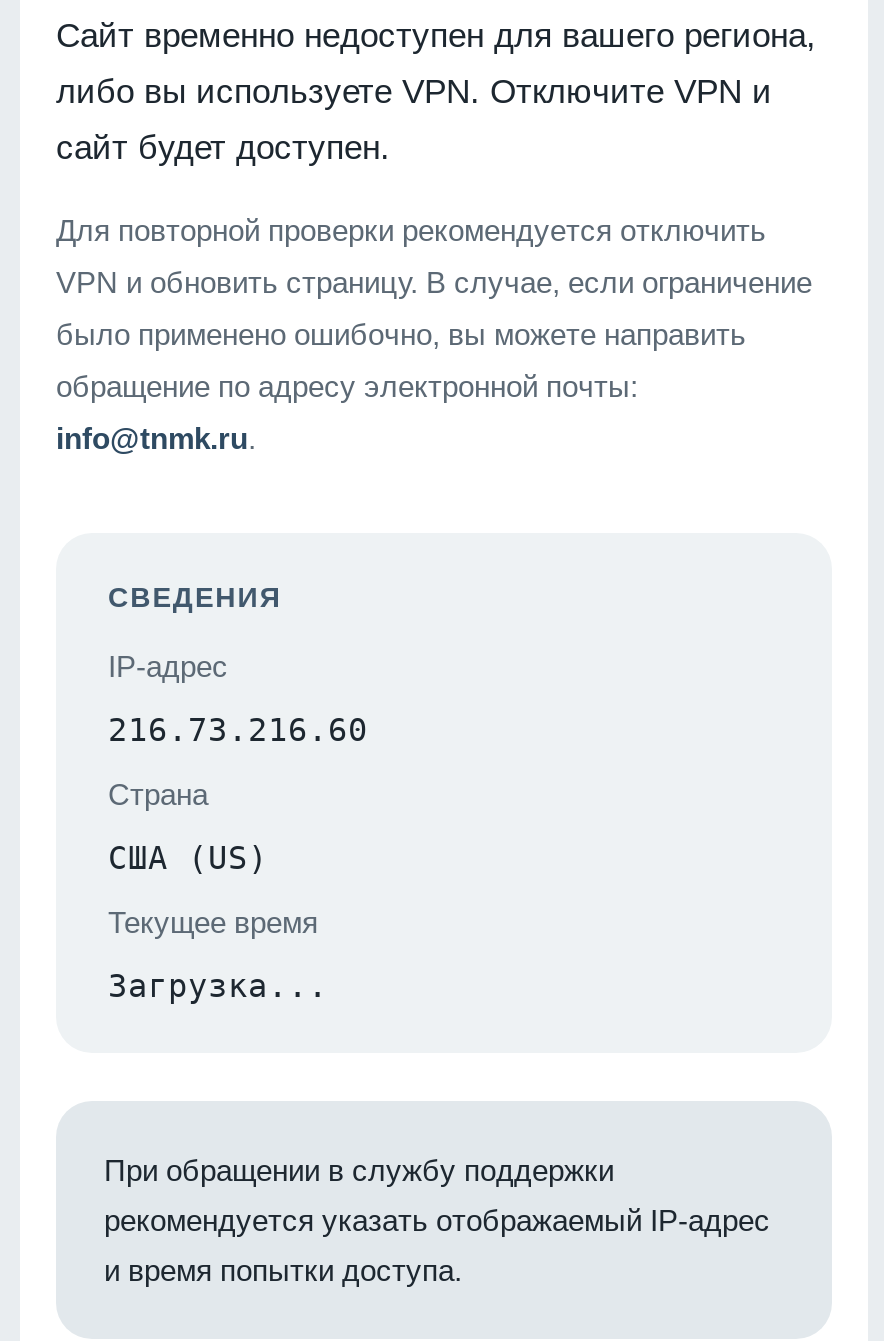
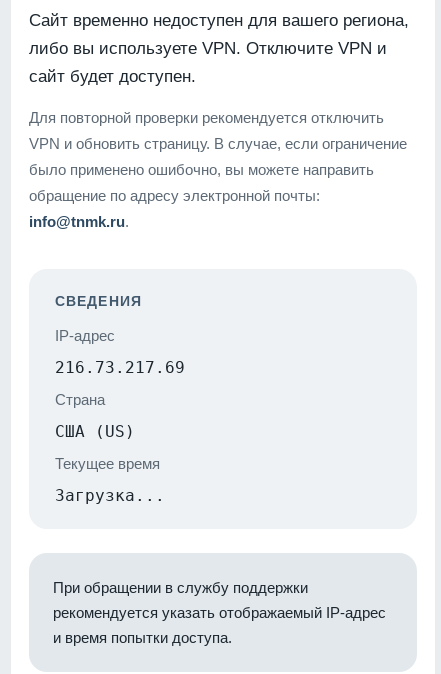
[108,710,368,748] 216.73.216.60 -> [55,357,185,376] 216.73.217.69

